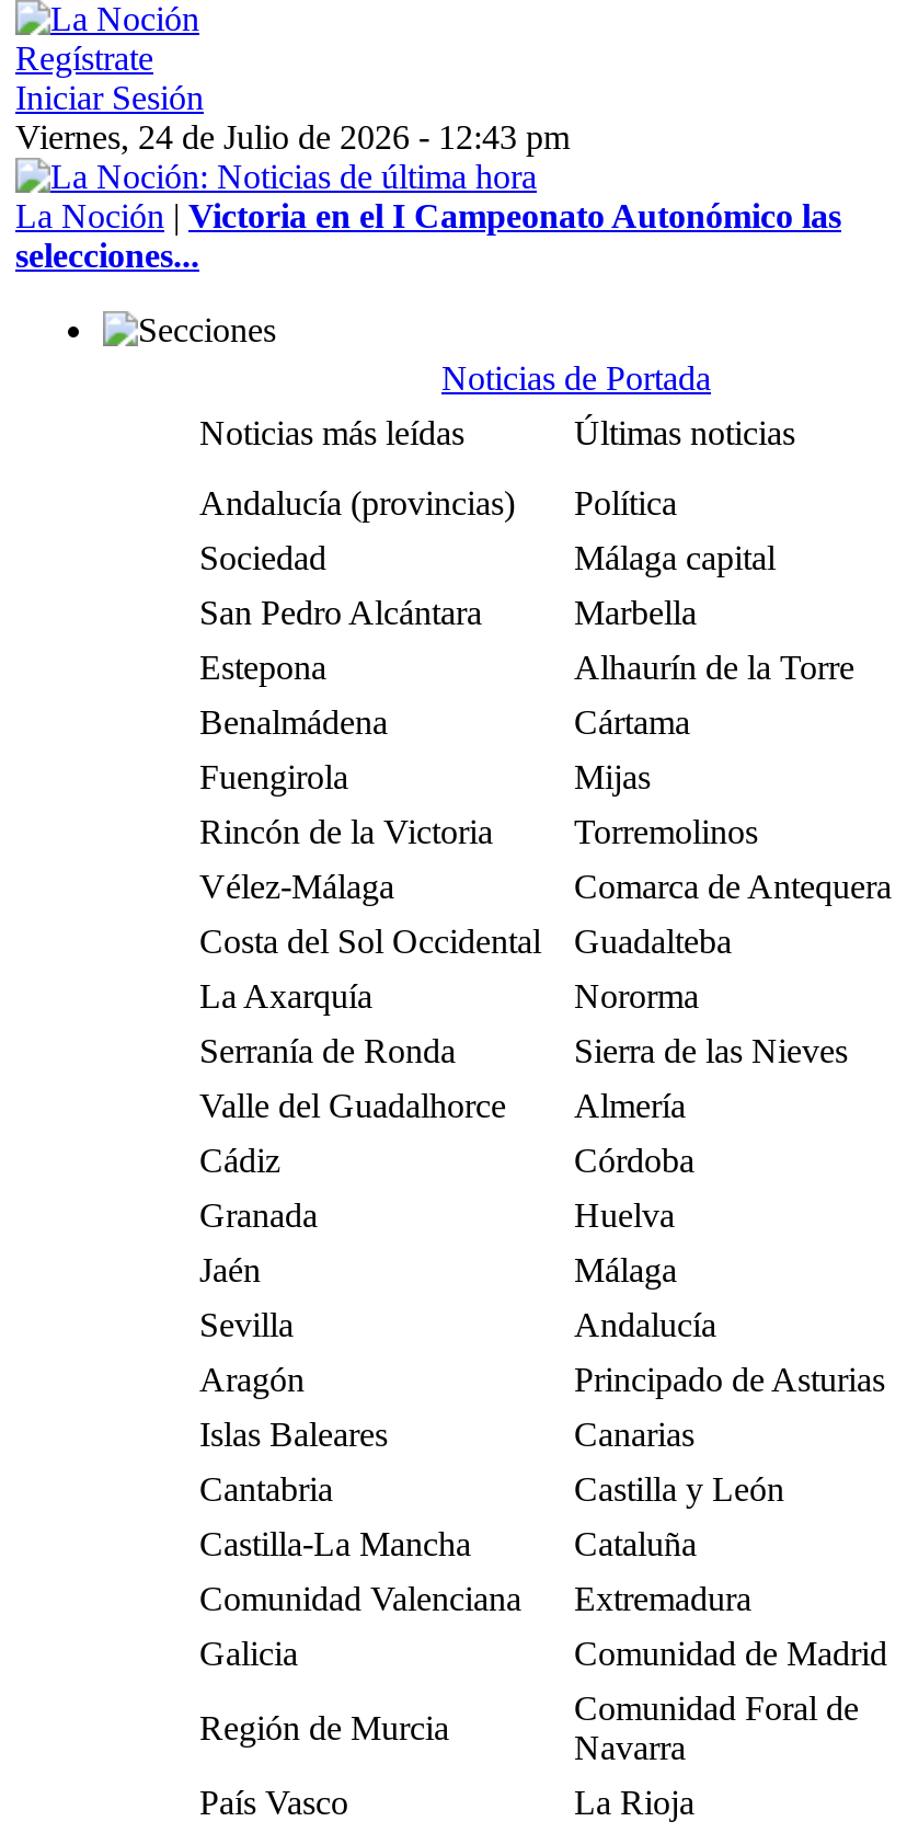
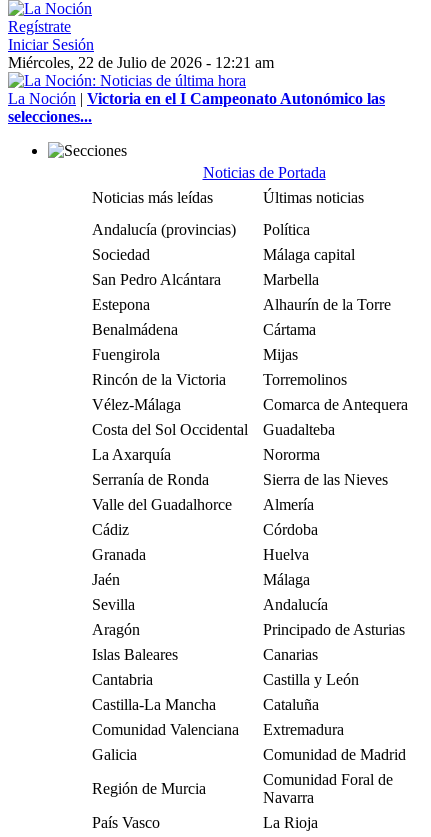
[15,118,570,156] Viernes, 24 de Julio de 2026 - 12:43 pm -> [8,54,274,71] Miércoles, 22 de Julio de 2026 - 12:21 am

